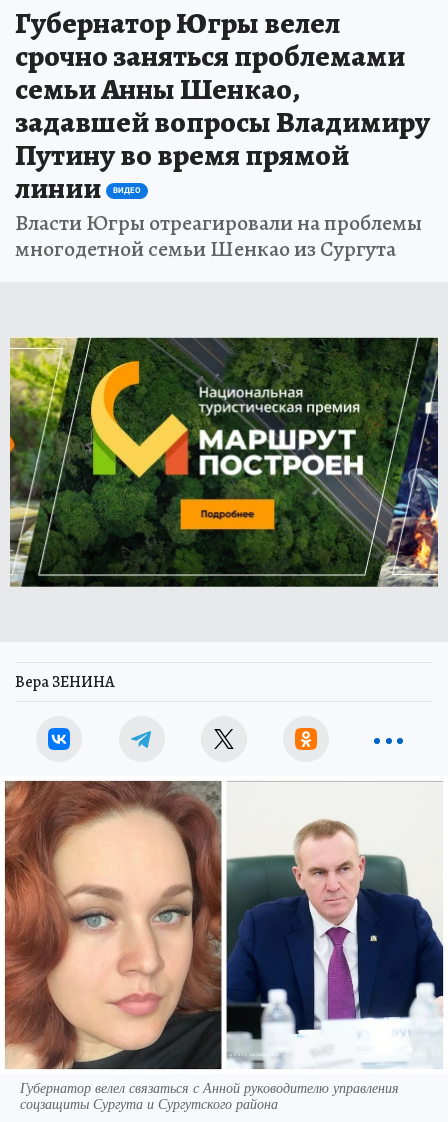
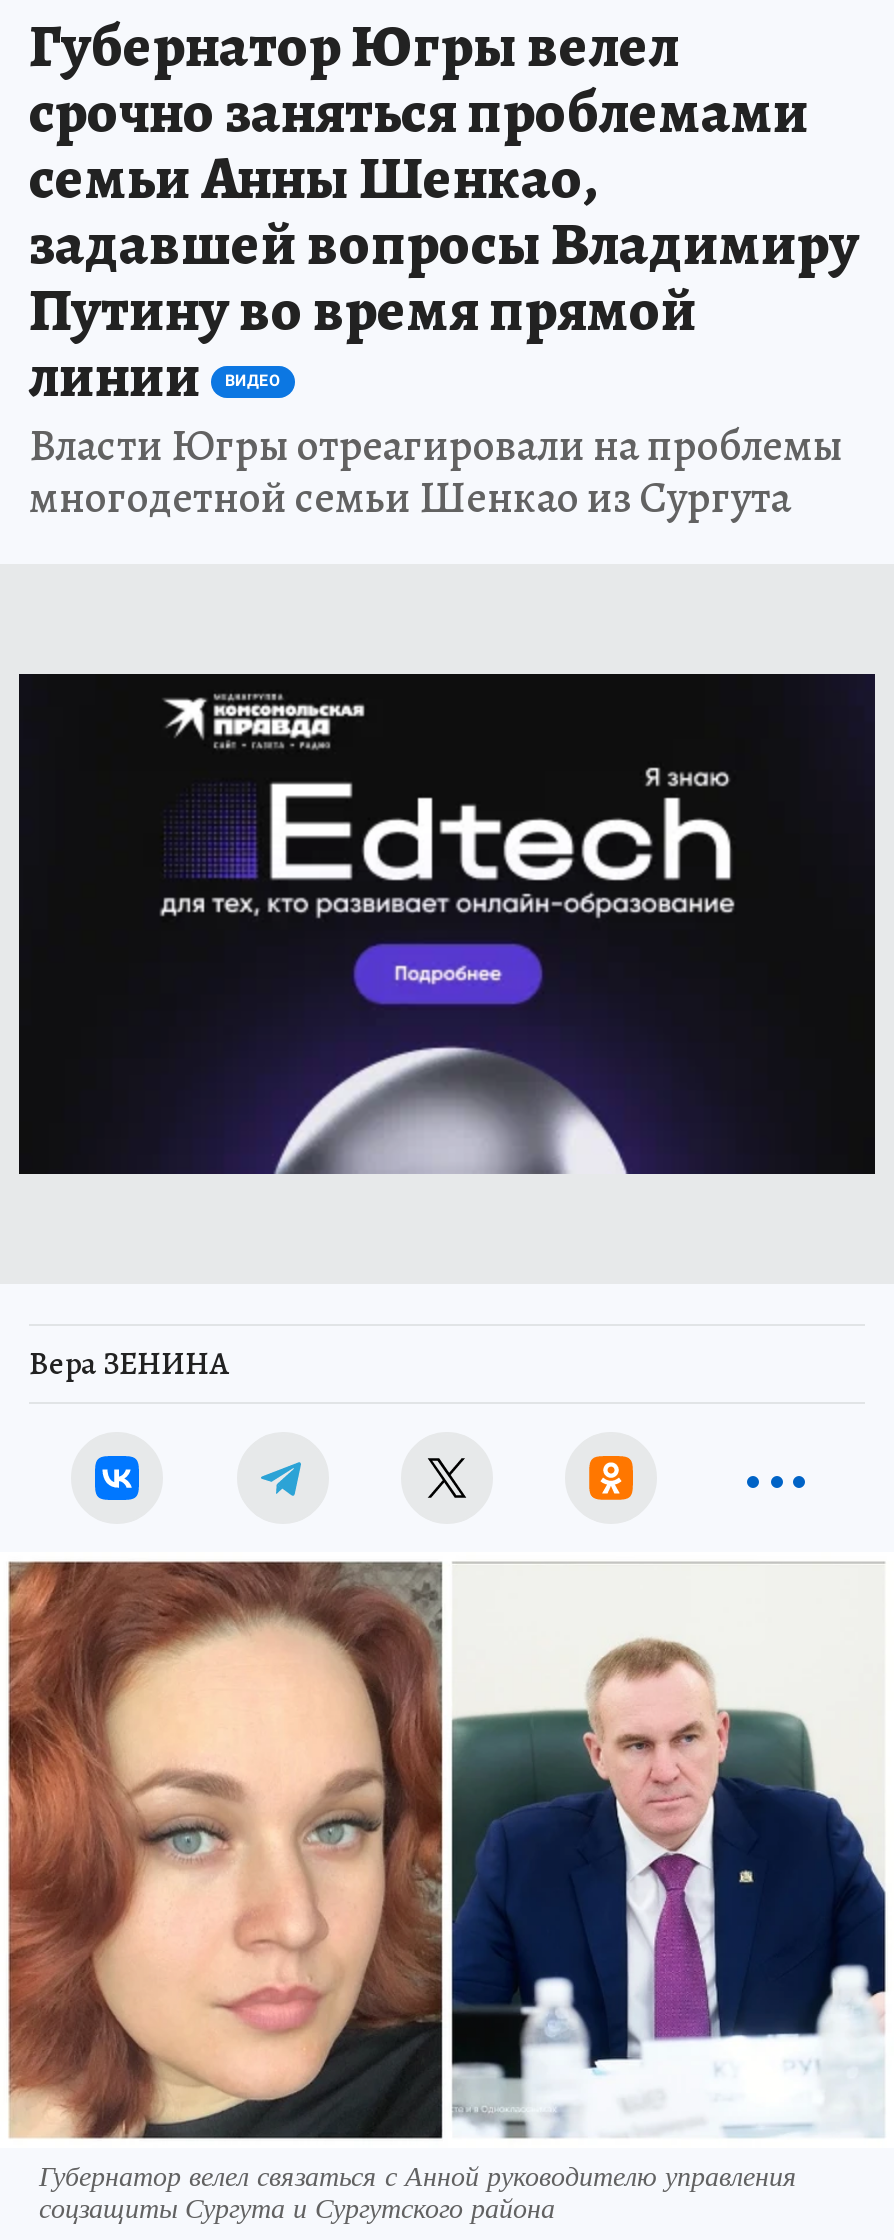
[9,337,439,588] [image] -> [17,672,877,1174] [image]

